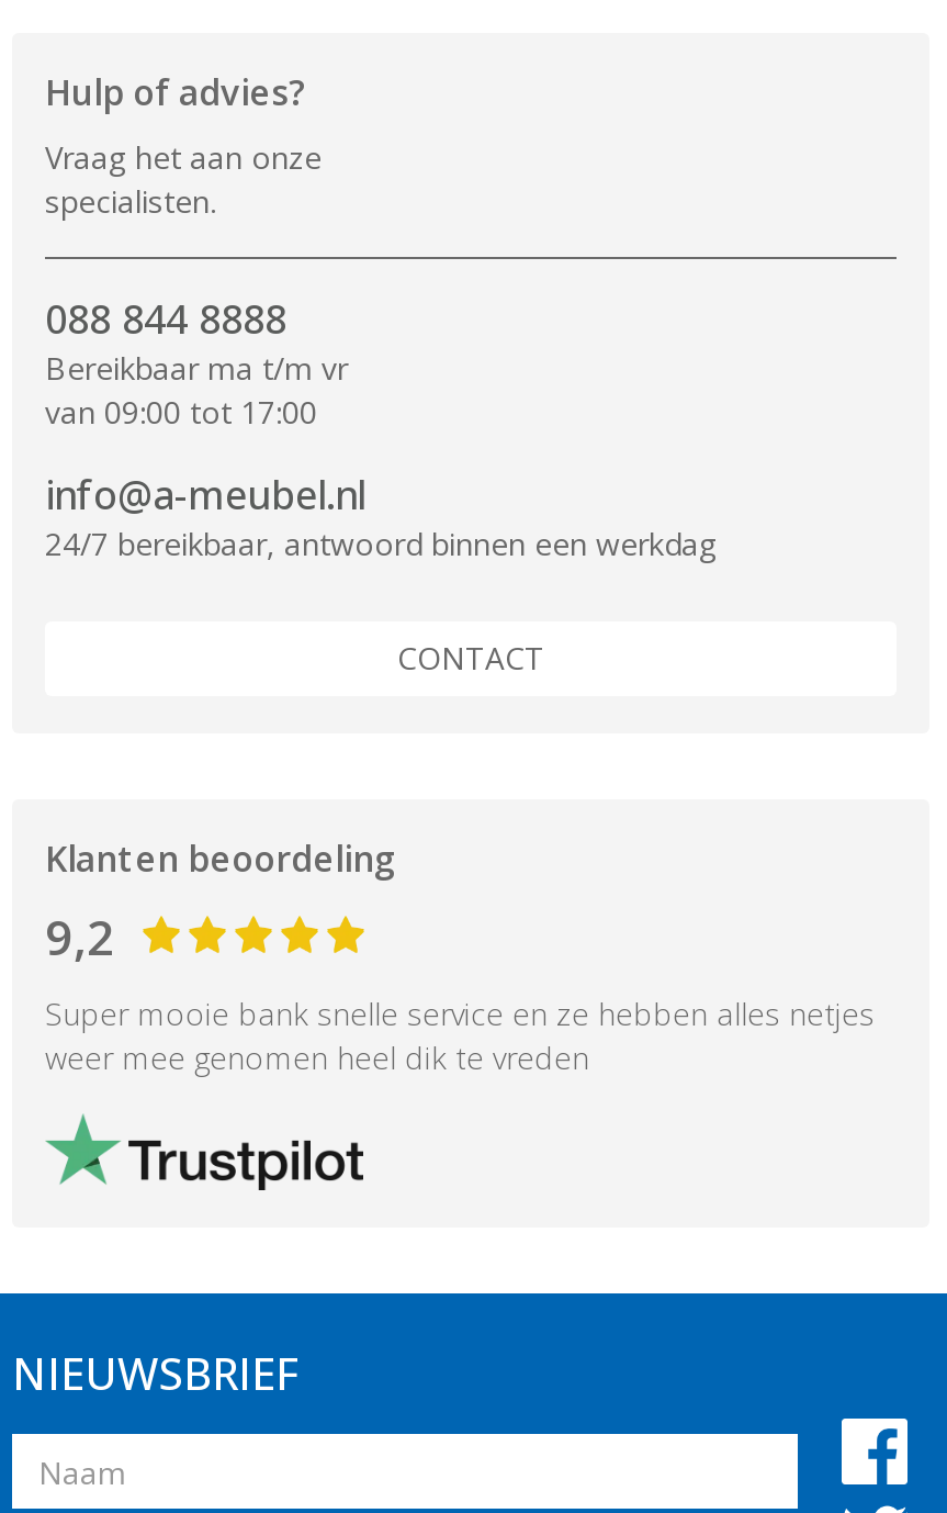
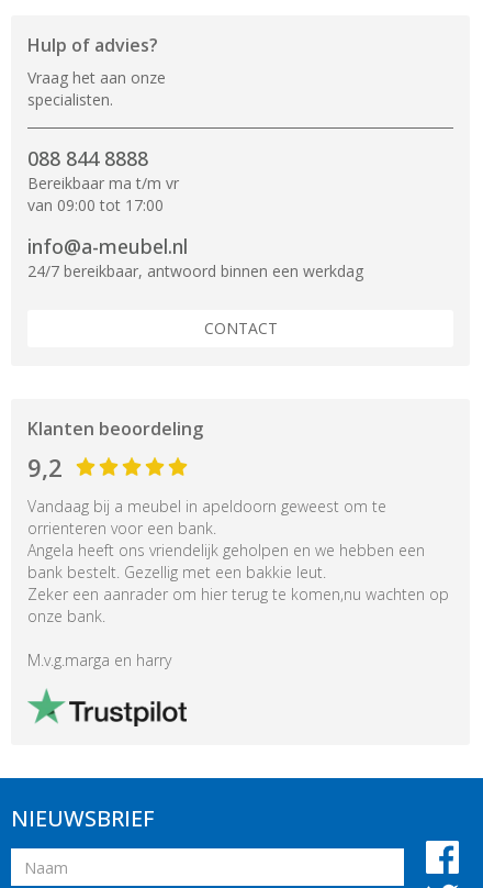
[45,991,875,1077] Super mooie bank snelle service en ze hebben alles netjes | weer mee genomen heel dik te vreden -> [27,495,449,670] Vandaag bij a meubel in apeldoorn geweest om te | orrienteren voor een bank. | Angela heeft ons vriendelijk geholpen en we hebben een | bank bestelt. Gezellig met een bakkie leut. | Zeker een aanrader om hier terug te komen,nu wachten op | onze bank. | M.v.g.marga en harry

